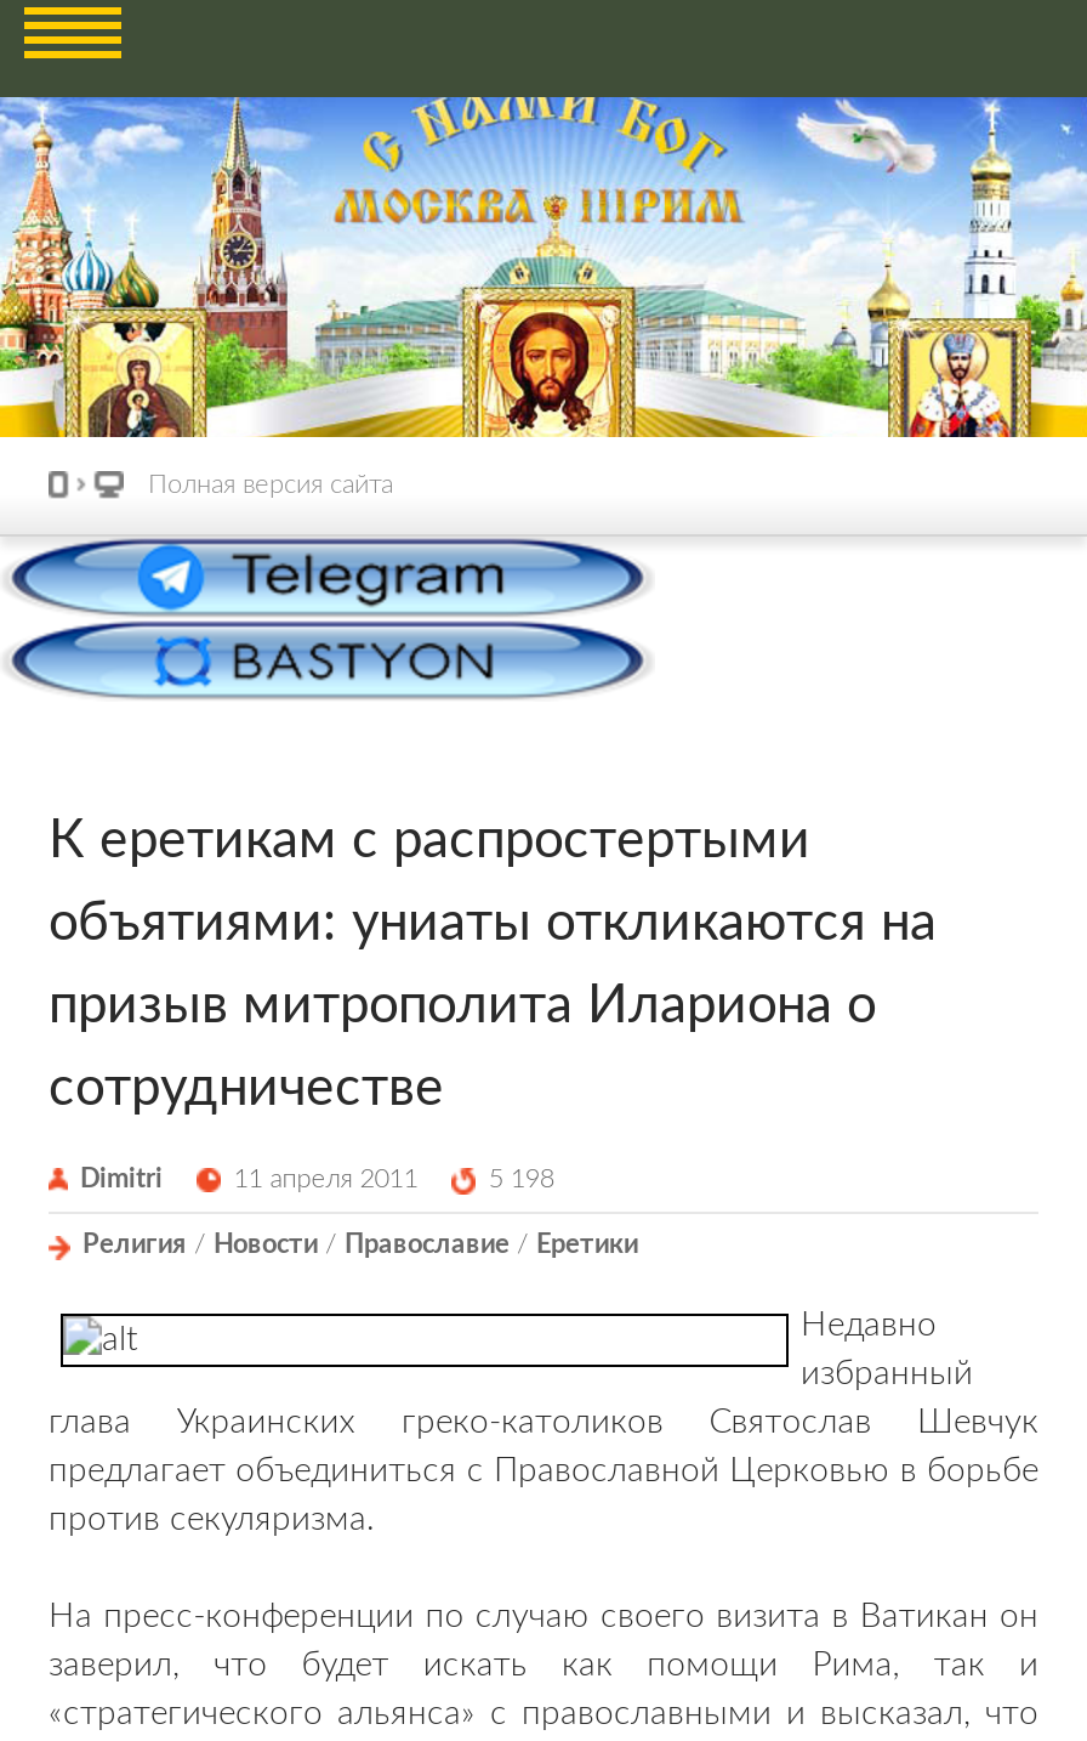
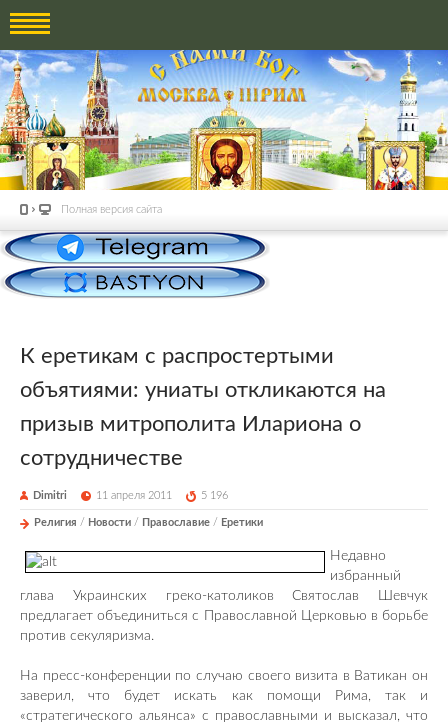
[489,1165,554,1192] 5 198 -> [201,490,228,501] 5 196

